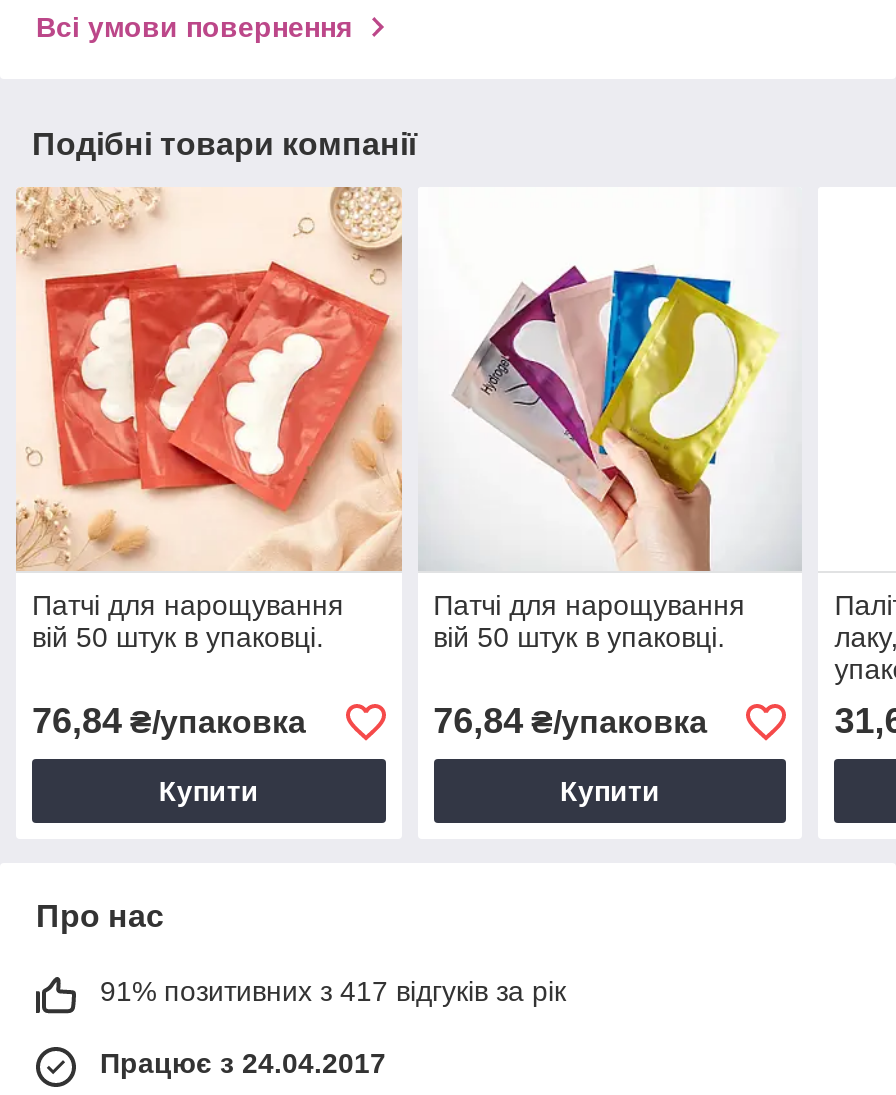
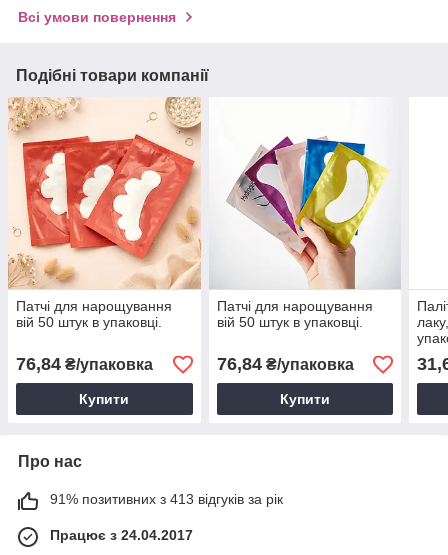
[100,976,566,1008] 91% позитивних з 417 відгуків за рік -> [50,491,283,507] 91% позитивних з 413 відгуків за рік

